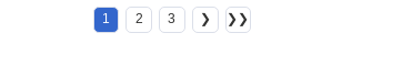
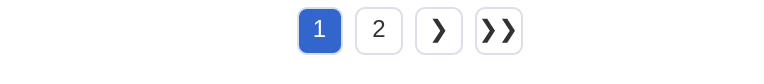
[168,11,176,27] 3 -> none

